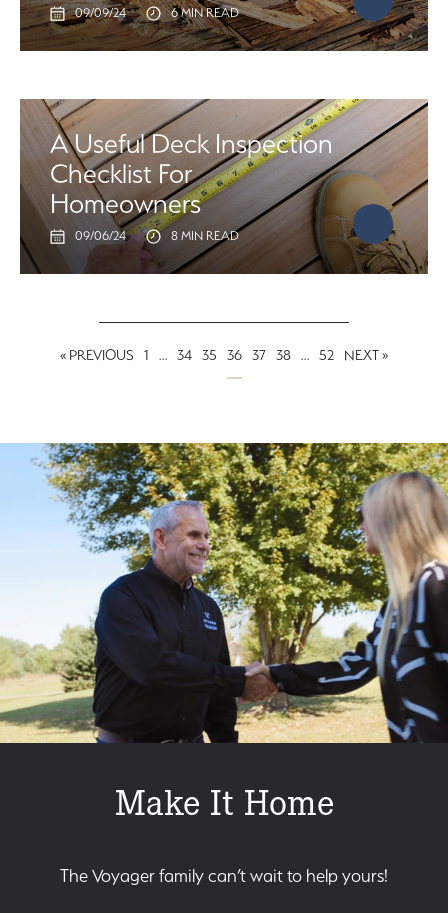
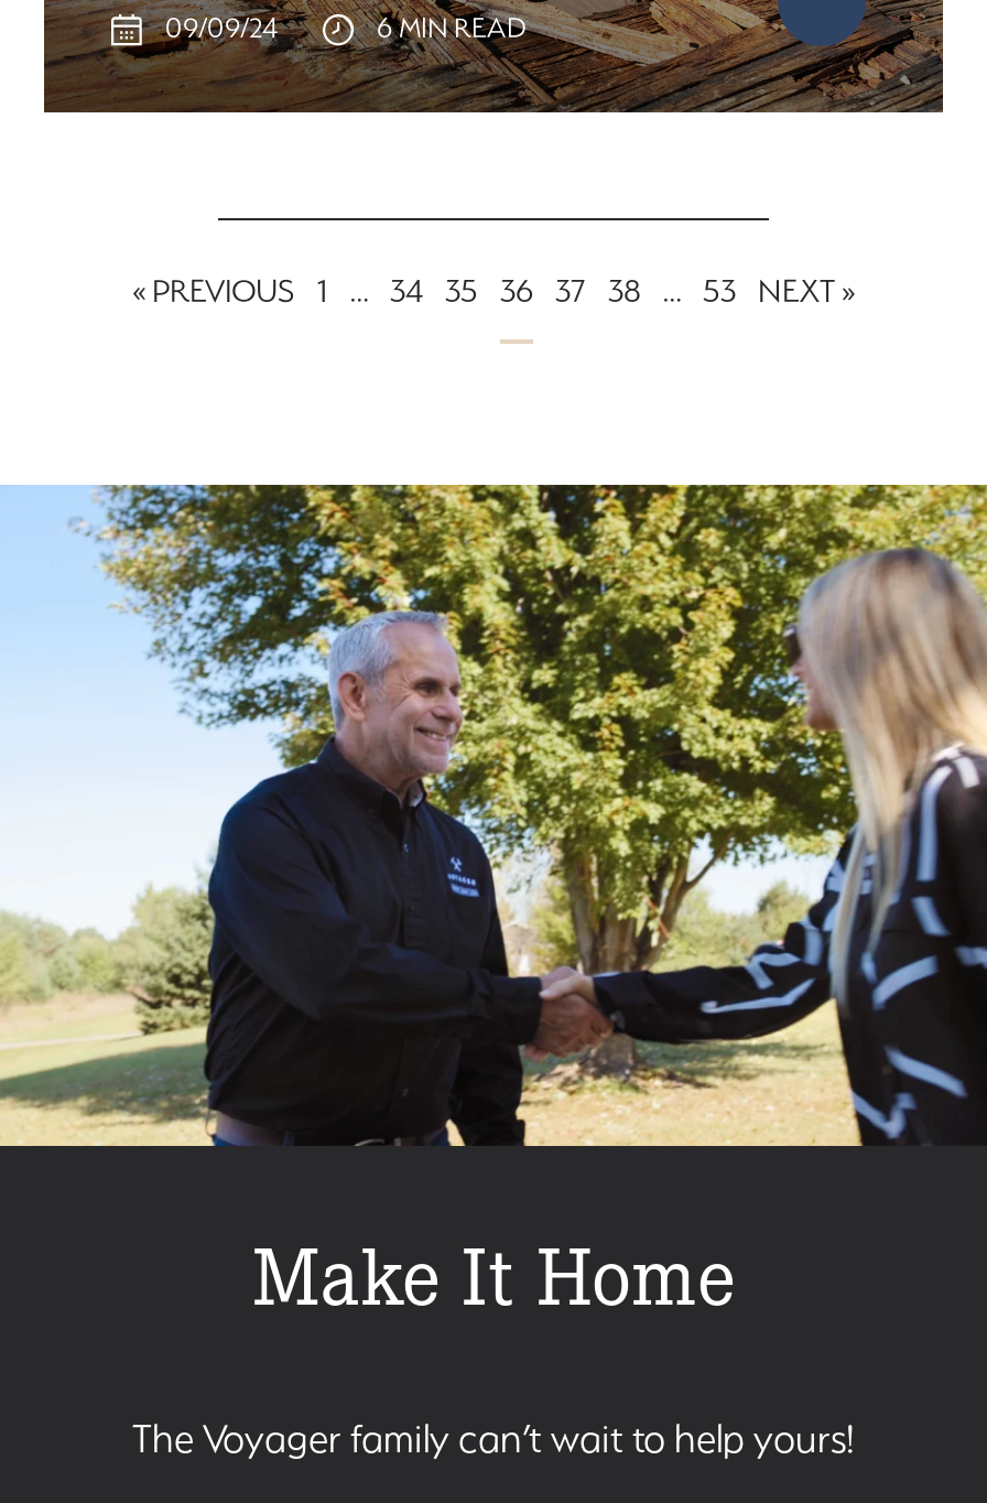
[20,98,428,274] [image] | A Useful Deck Inspection | Checklist For | Homeowners | 09/06/24 | 8 MIN READ -> none
[319,346,334,362] 52 -> [703,272,736,308] 53

